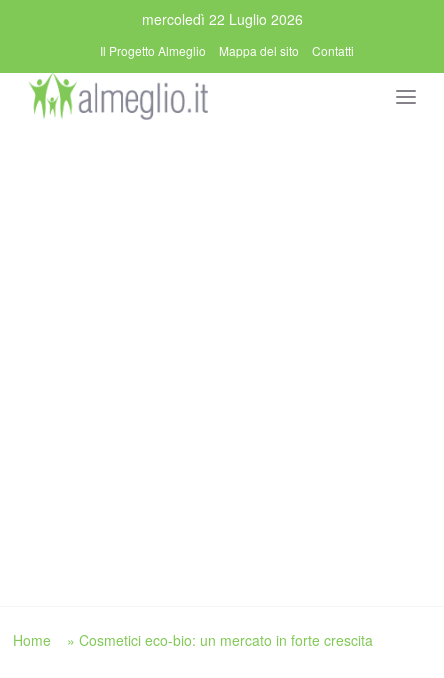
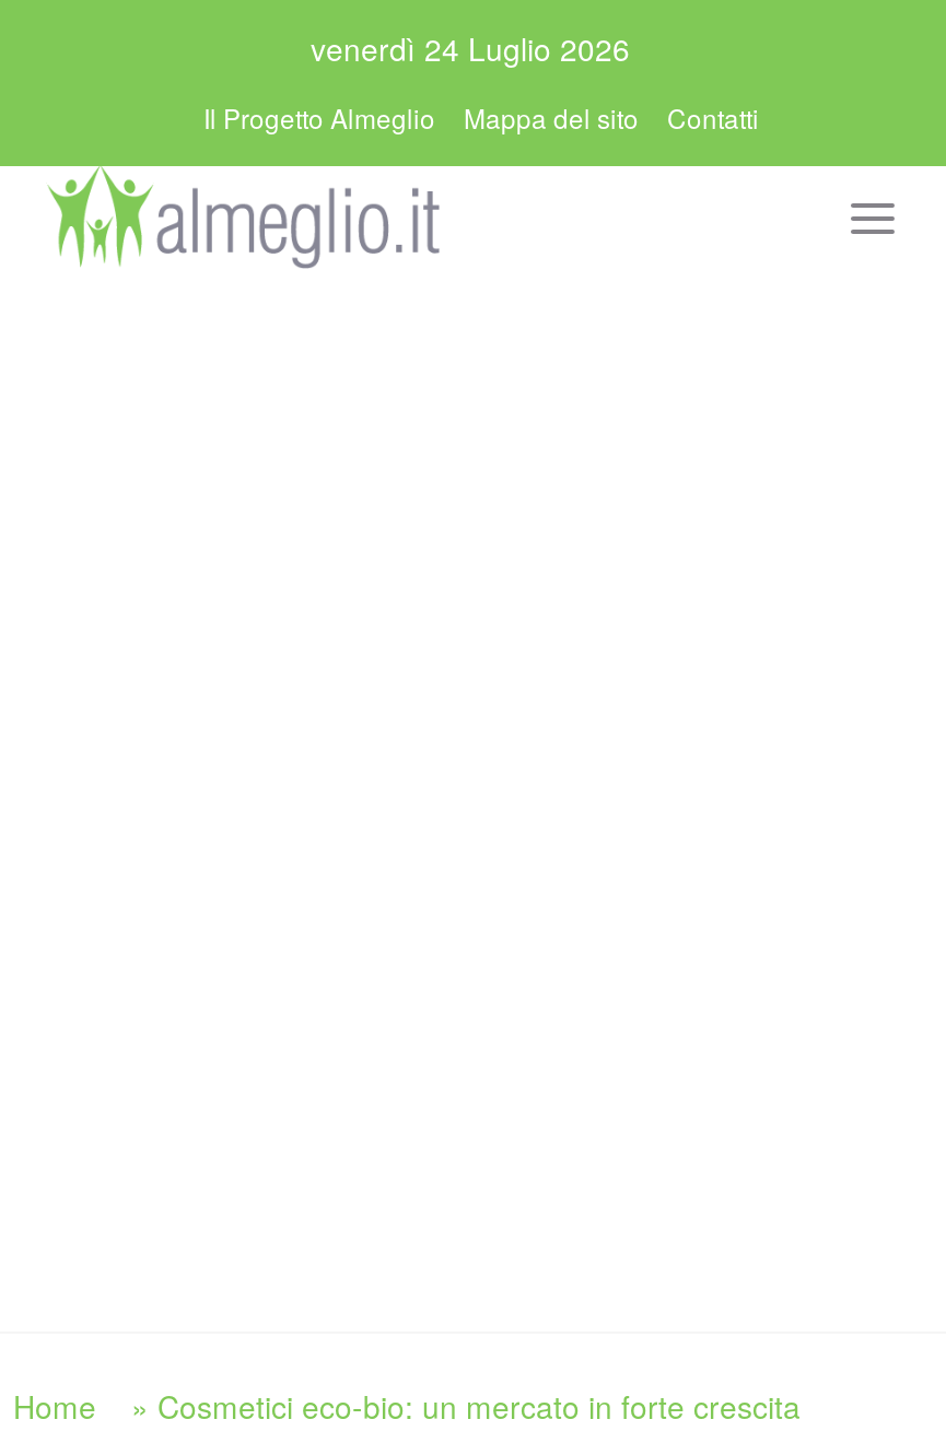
[141,9,302,29] mercoledì 22 Luglio 2026 -> [311,26,630,70] venerdì 24 Luglio 2026

